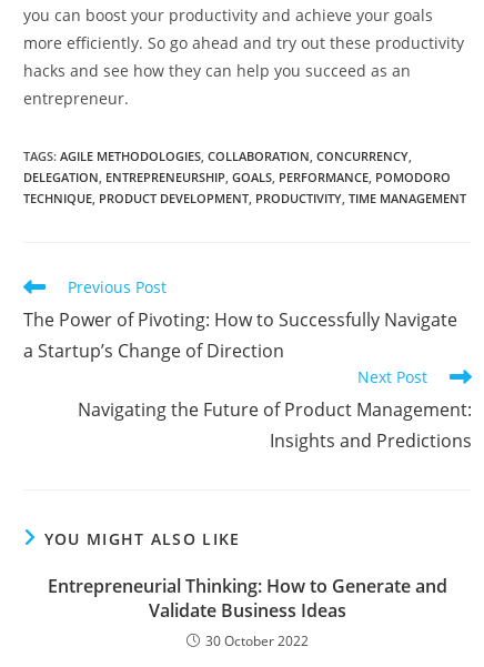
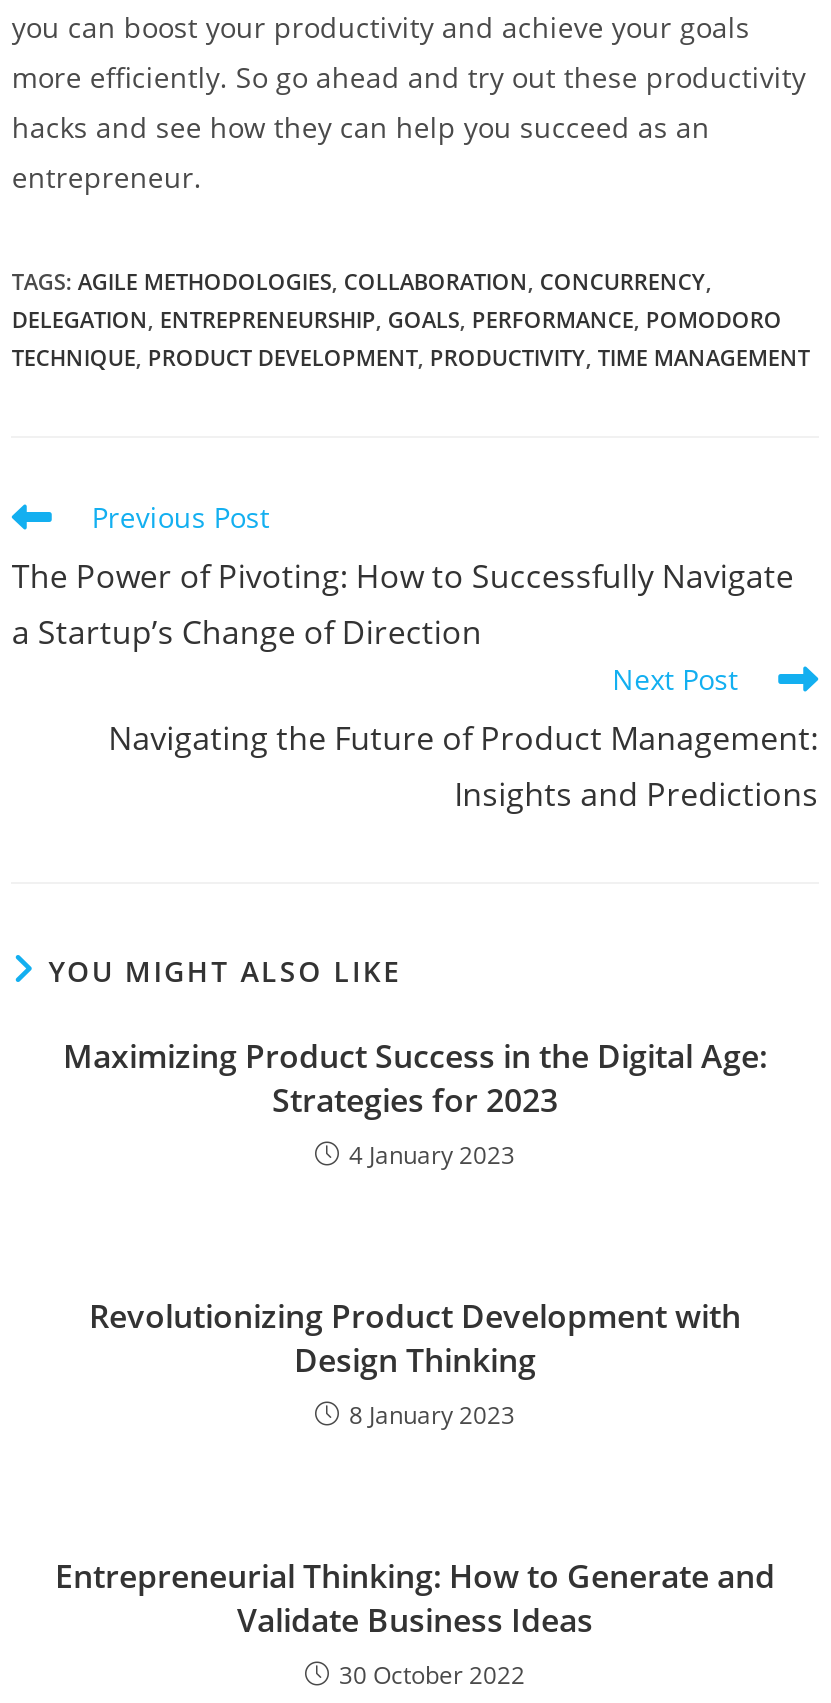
none -> [63,1034,767,1172] Maximizing Product Success in the Digital Age: | Strategies for 2023 | 4 January 2023
none -> [89,1294,741,1432] Revolutionizing Product Development with | Design Thinking | 8 January 2023

